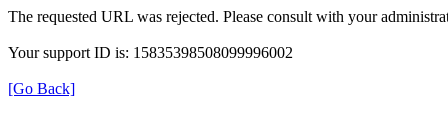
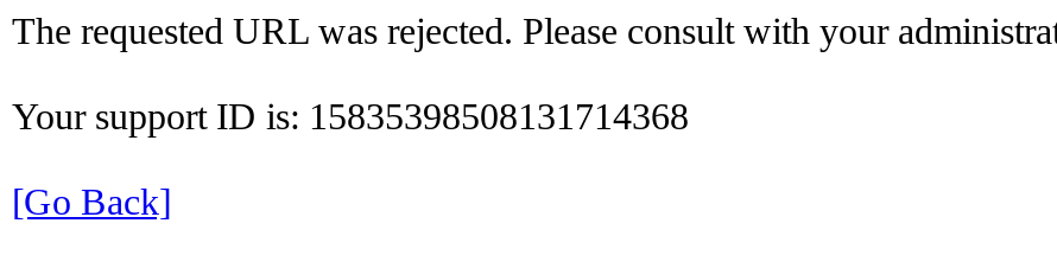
[8,44,293,61] Your support ID is: 15835398508099996002 -> [12,96,689,136] Your support ID is: 15835398508131714368

